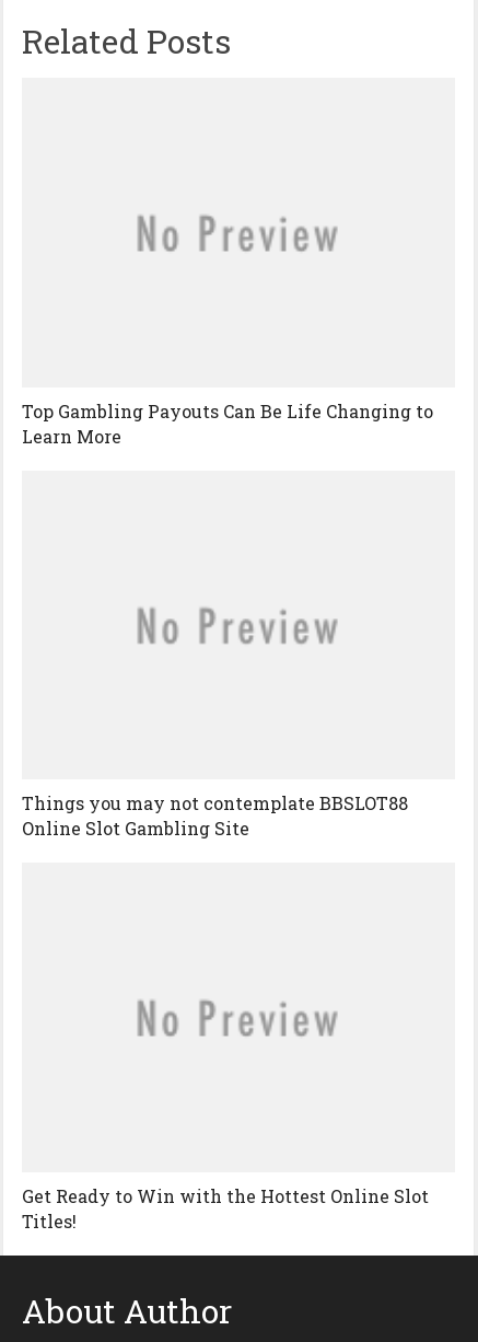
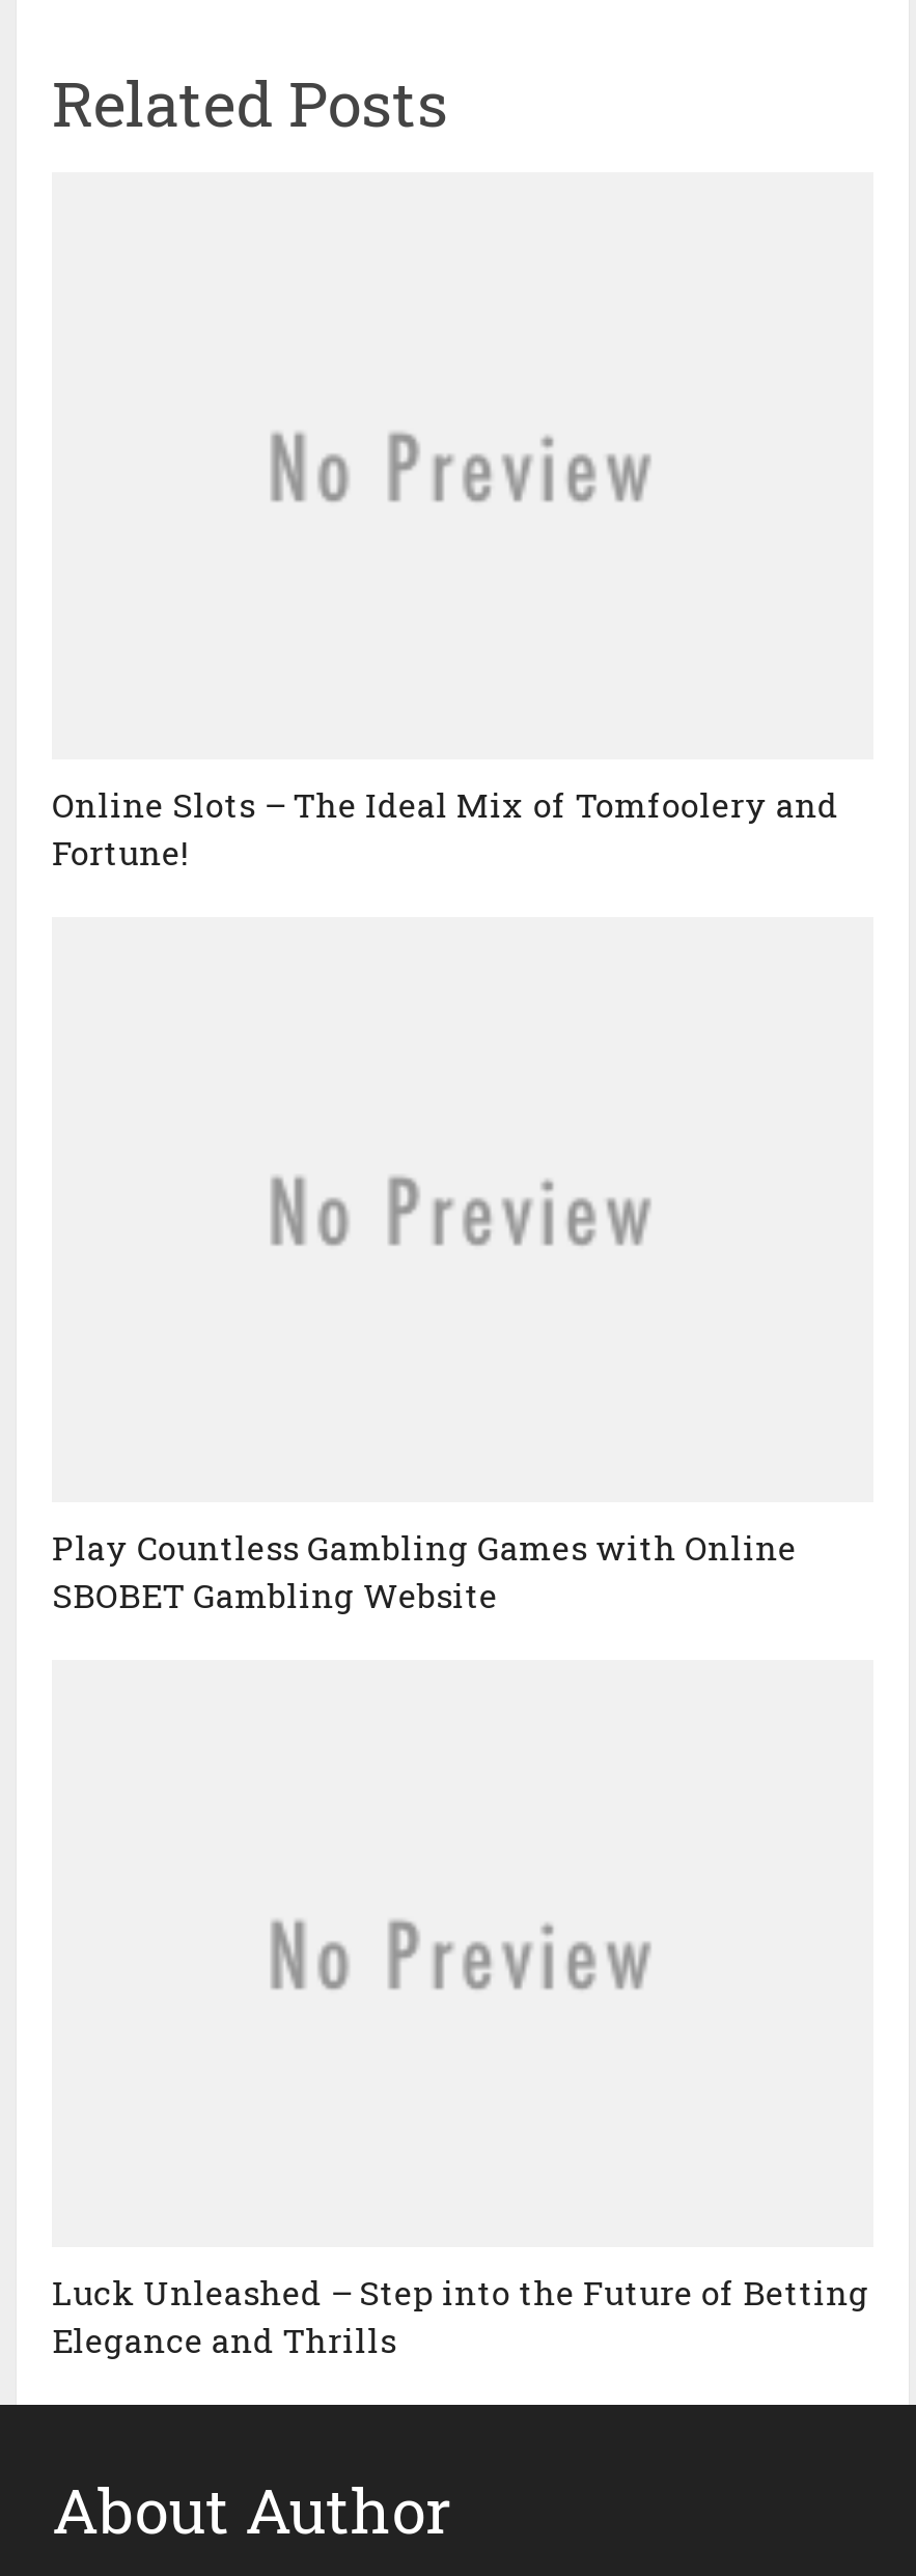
[22,399,433,447] Top Gambling Payouts Can Be Life Changing to | Learn More -> [52,782,838,873] Online Slots – The Ideal Mix of Tomfoolery and | Fortune!
[22,792,408,840] Things you may not contemplate BBSLOT88 | Online Slot Gambling Site -> [52,1526,797,1617] Play Countless Gambling Games with Online | SBOBET Gambling Website
[22,1184,429,1233] Get Ready to Win with the Hottest Online Slot | Titles! -> [52,2270,870,2361] Luck Unleashed – Step into the Future of Betting | Elegance and Thrills

